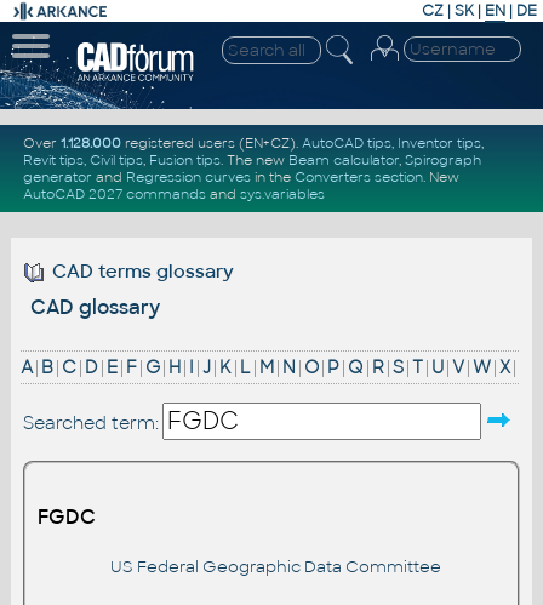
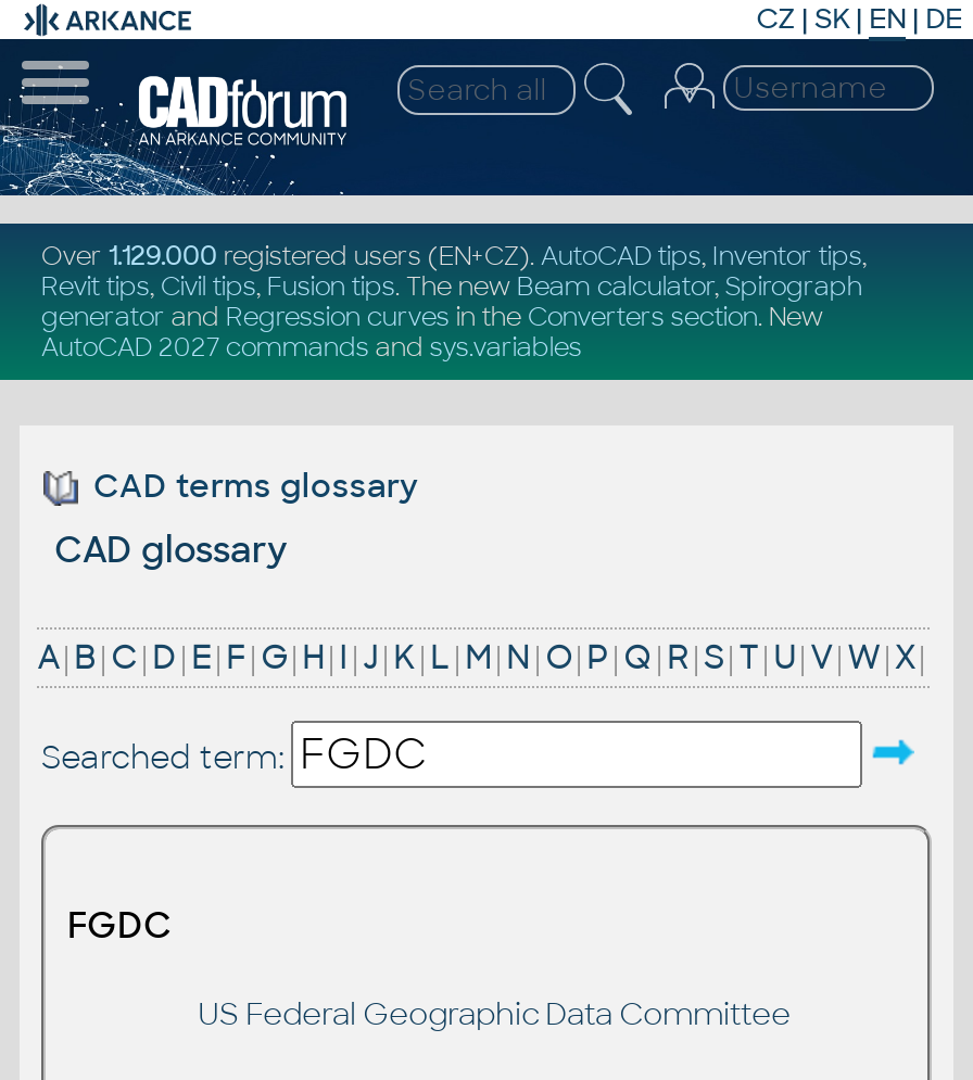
[23,135,481,152] Over 1.128.000 registered users (EN+CZ). AutoCAD tips, Inventor tips -> [41,241,862,271] Over 1.129.000 registered users (EN+CZ). AutoCAD tips, Inventor tips

